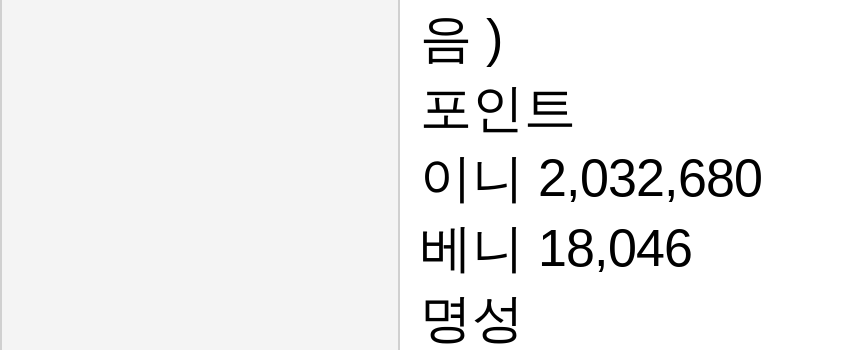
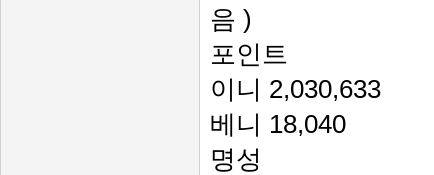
[420,150,762,206] 이니 2,032,680 -> [210,75,381,103] 이니 2,030,633
[420,220,692,276] 베니 18,046 -> [210,110,346,138] 베니 18,040

